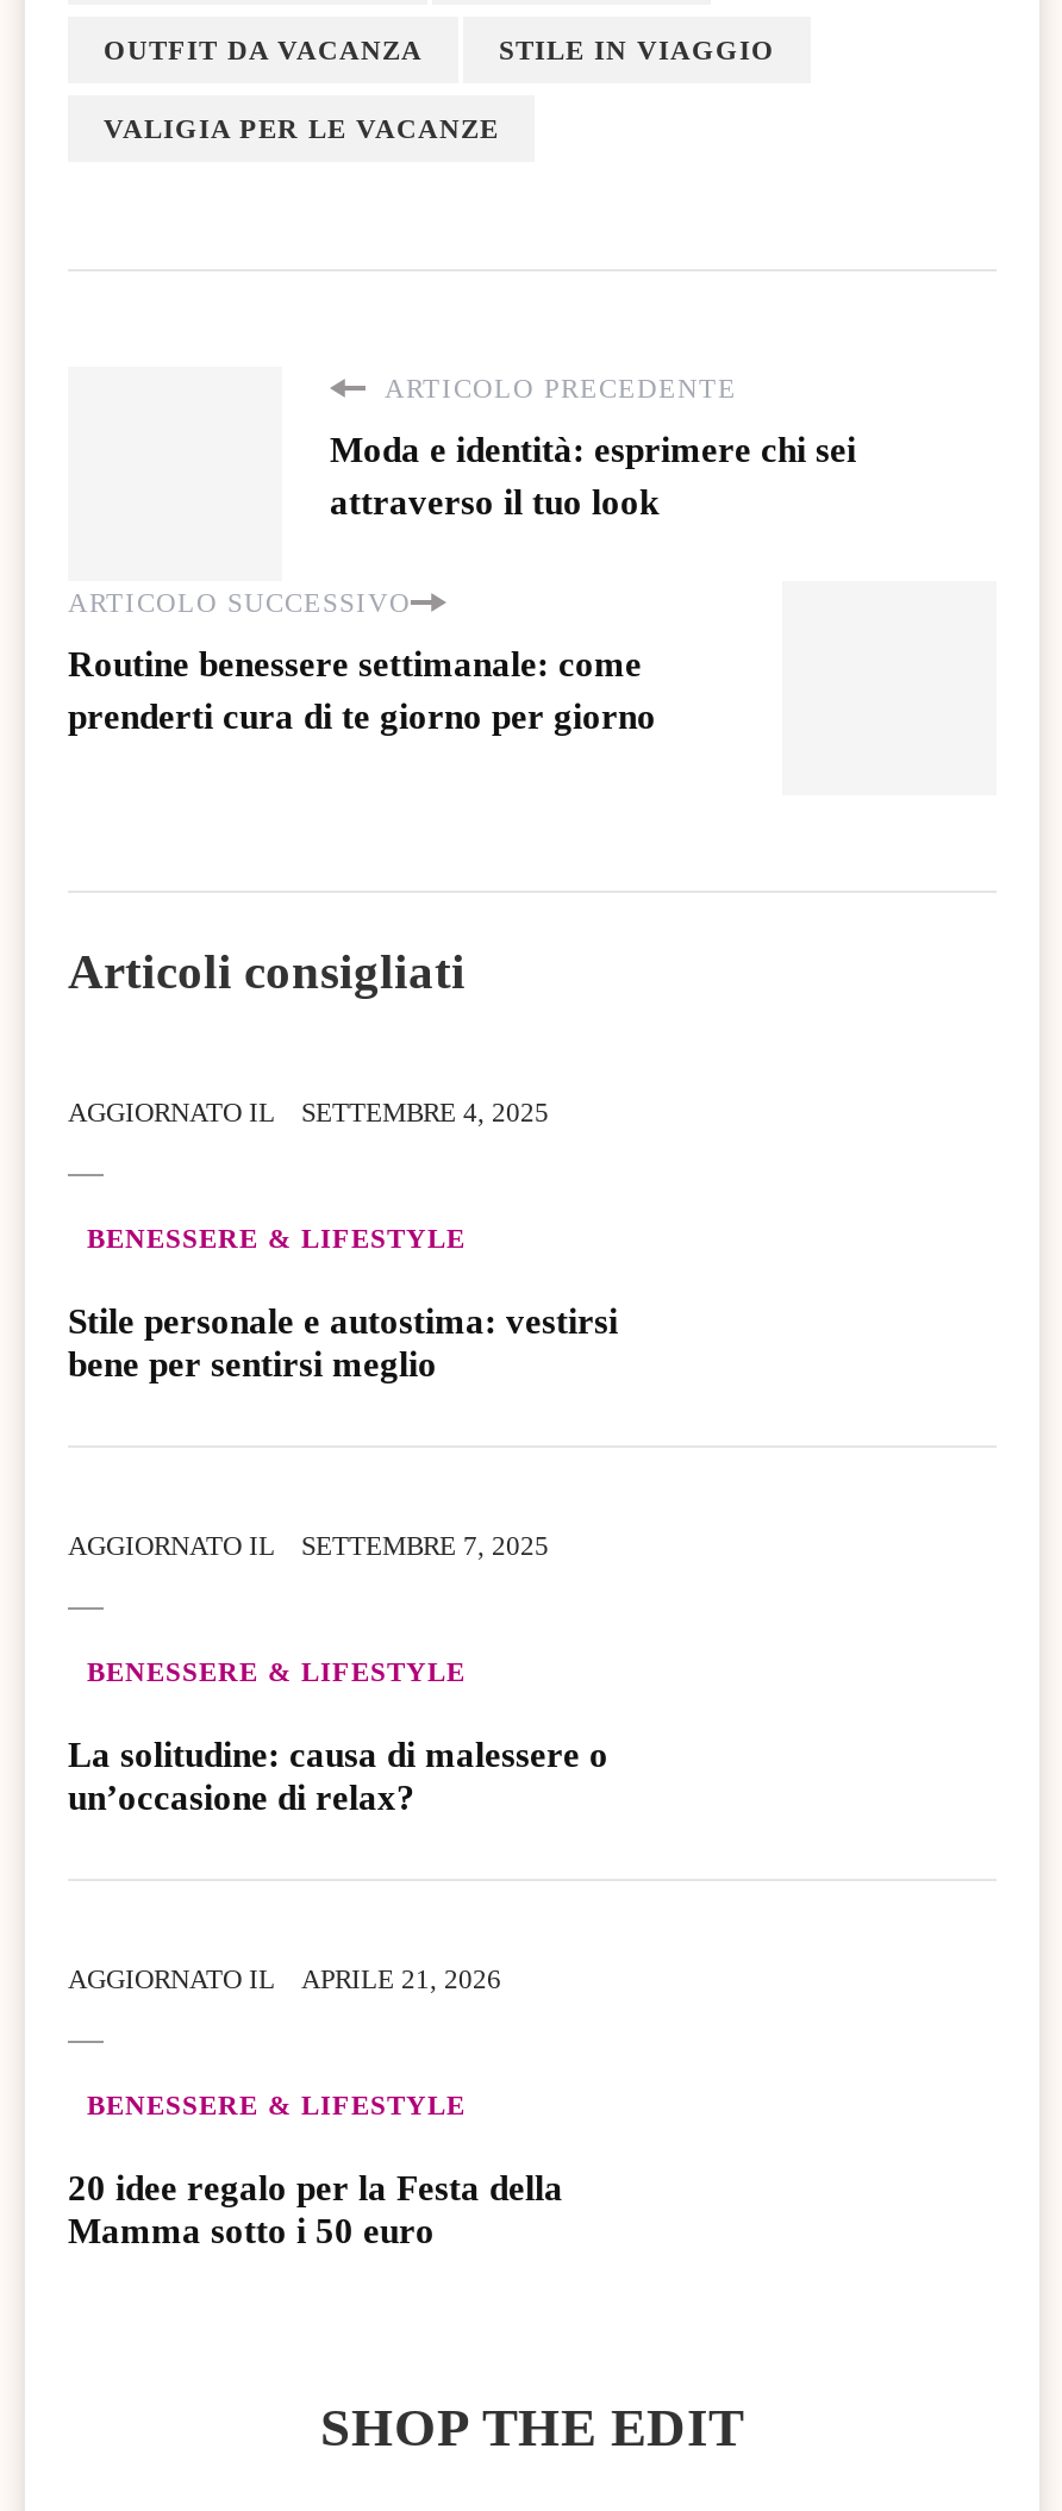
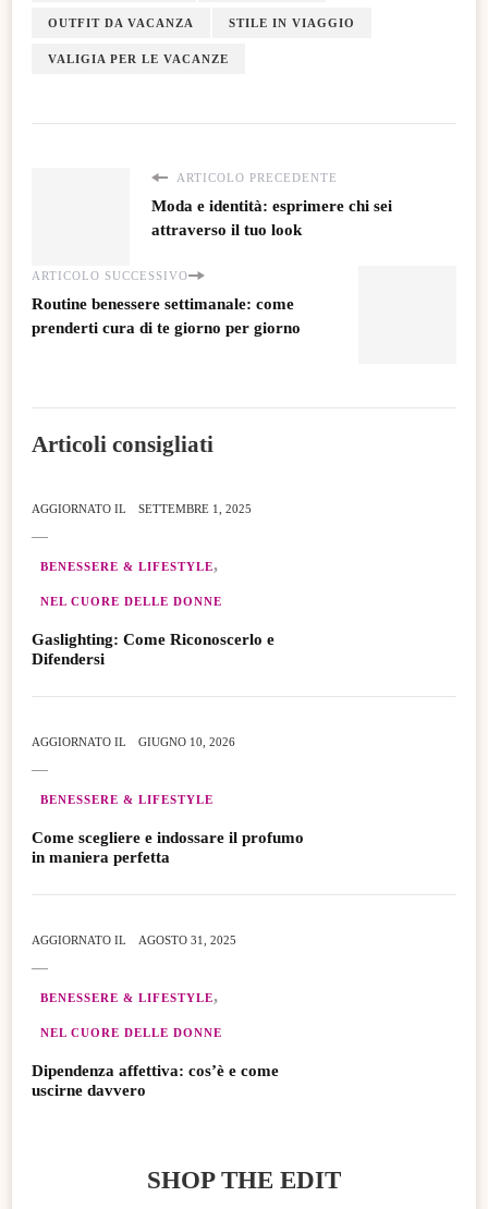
[68,1098,549,1127] AGGIORNATO IL SETTEMBRE 4, 2025 -> [32,502,252,515] AGGIORNATO IL SETTEMBRE 1, 2025
[68,1303,618,1384] Stile personale e autostima: vestirsi | bene per sentirsi meglio -> [32,595,274,668] NEL CUORE DELLE DONNE | Gaslighting: Come Riconoscerlo e | Difendersi
[68,1531,549,1560] AGGIORNATO IL SETTEMBRE 7, 2025 -> [32,735,235,748] AGGIORNATO IL GIUGNO 10, 2026
[68,1736,608,1817] La solitudine: causa di malessere o | un’occasione di relax? -> [32,829,304,866] Come scegliere e indossare il profumo | in maniera perfetta
[68,1965,501,1993] AGGIORNATO IL APRILE 21, 2026 -> [32,934,236,947] AGGIORNATO IL AGOSTO 31, 2025
[68,2170,563,2250] 20 idee regalo per la Festa della | Mamma sotto i 50 euro -> [32,1026,279,1099] NEL CUORE DELLE DONNE | Dipendenza affettiva: cos’è e come | uscirne davvero

